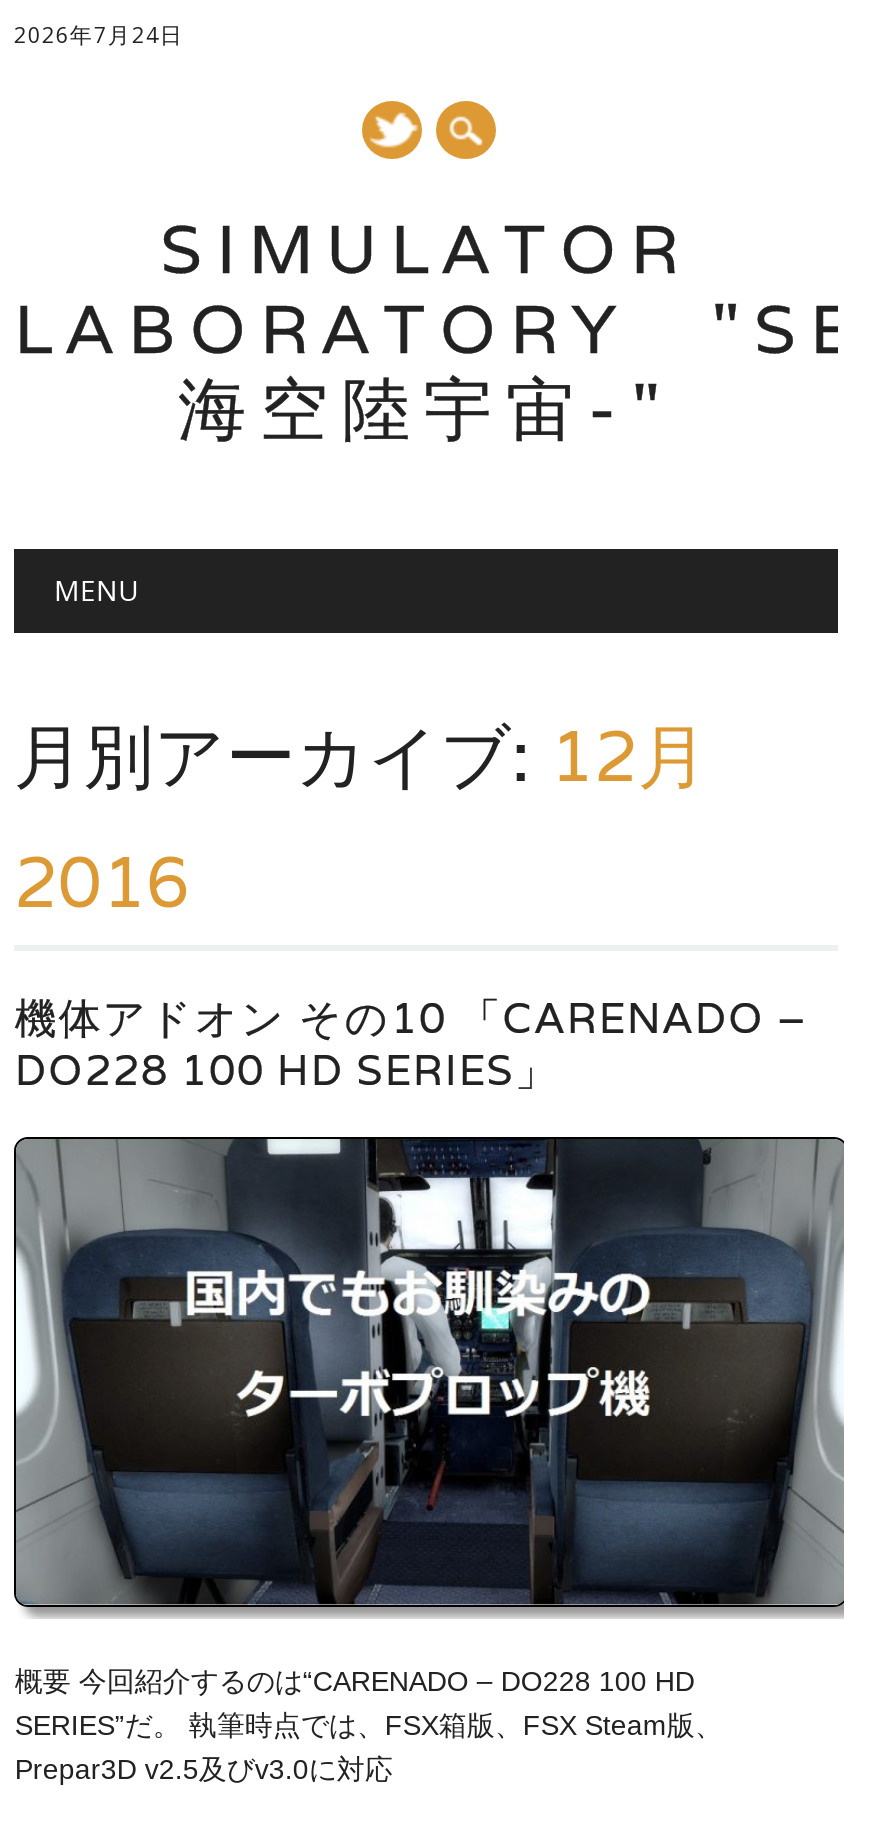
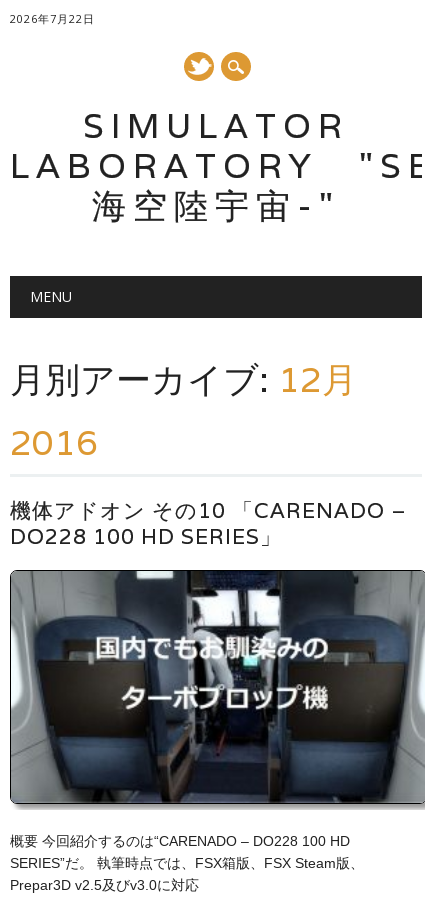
[14,19,184,49] 2026年7月24日 -> [10,11,95,26] 2026年7月22日

